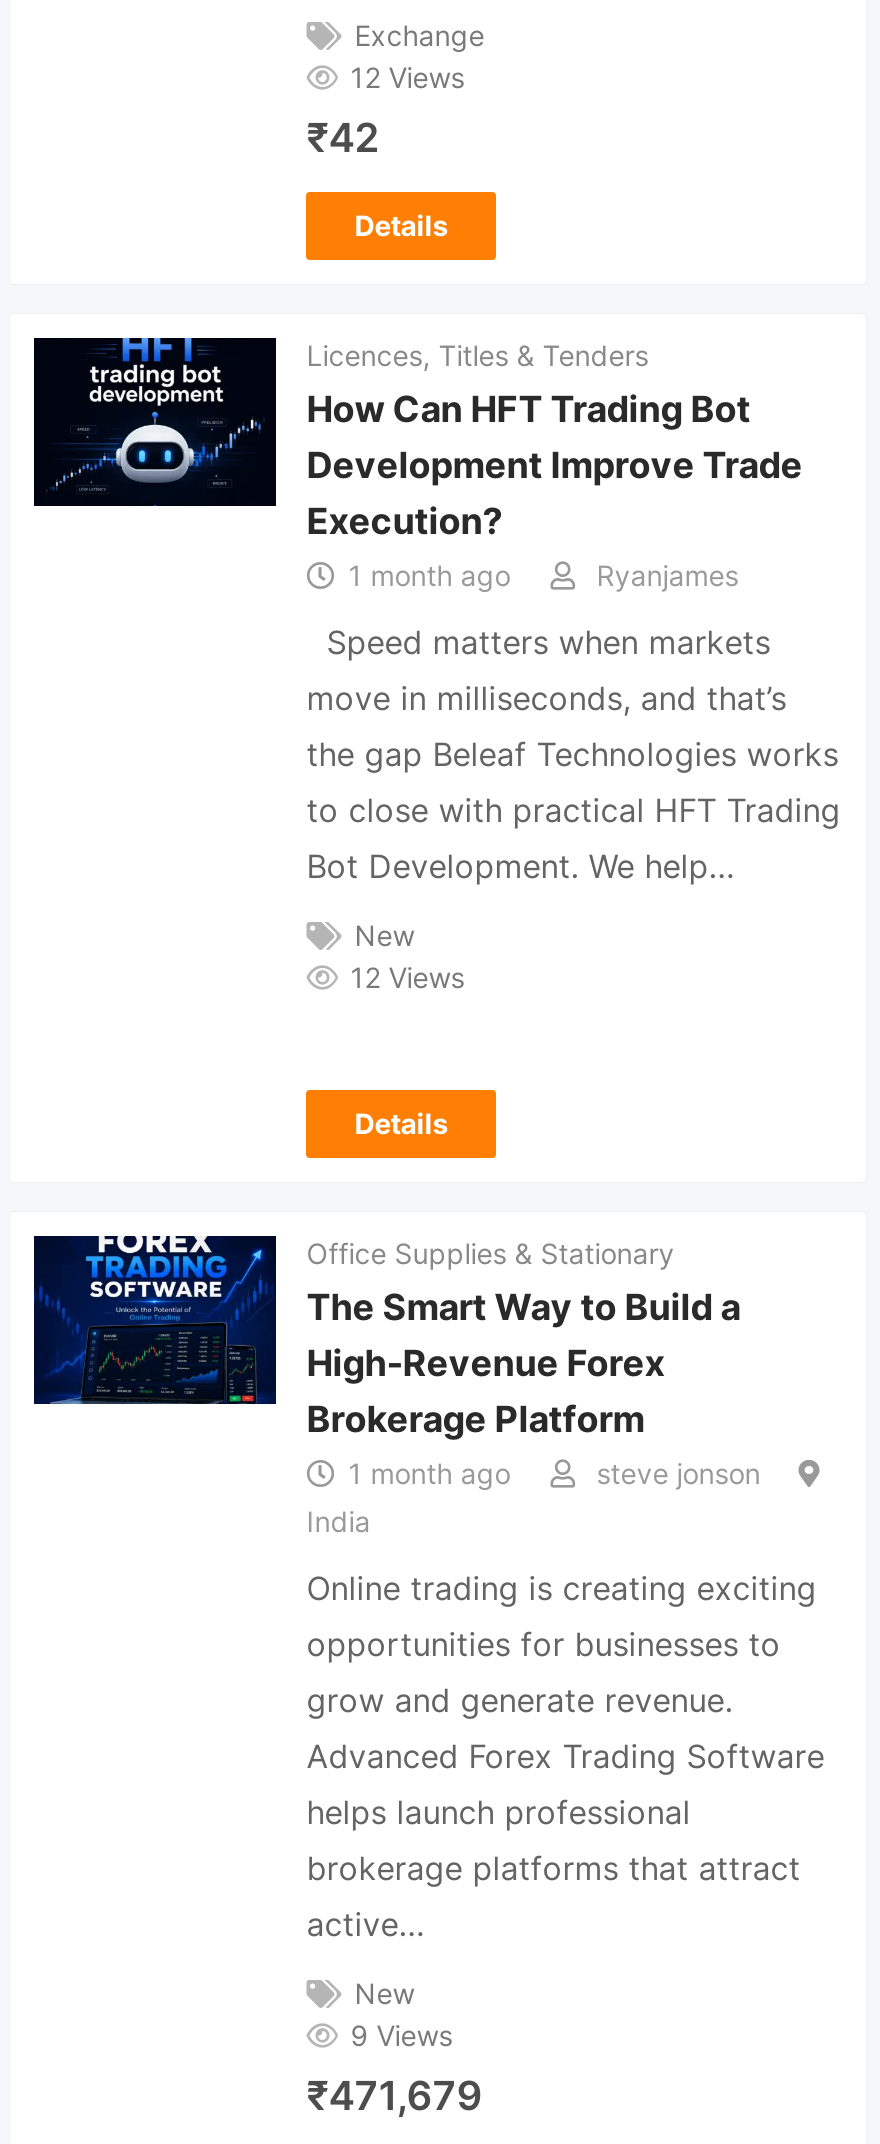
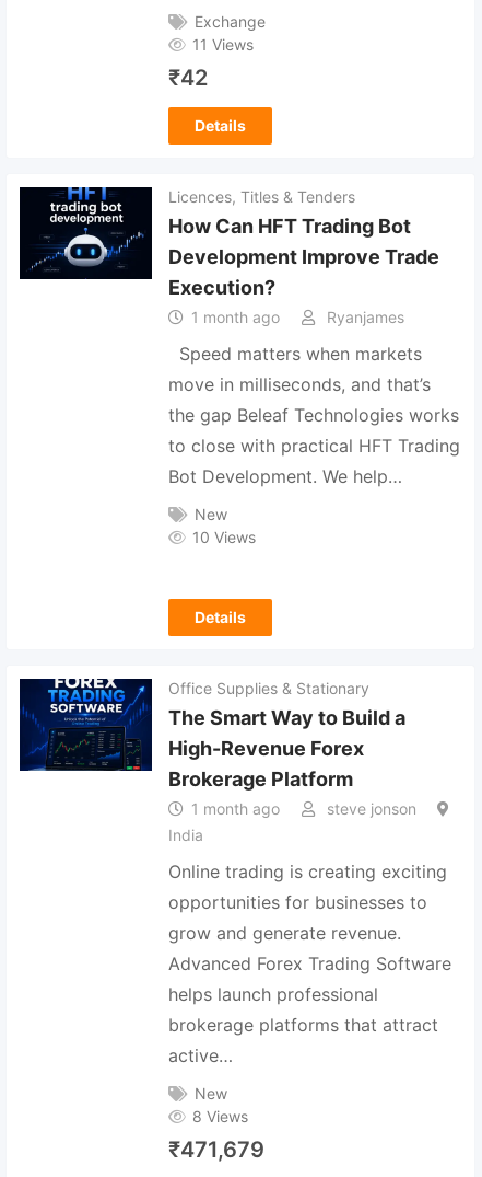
[350,59,464,93] 12 Views -> [193,34,254,53] 11 Views
[350,959,464,993] 12 Views -> [193,527,256,546] 10 Views
[350,2017,452,2051] 9 Views -> [193,1106,248,1125] 8 Views

